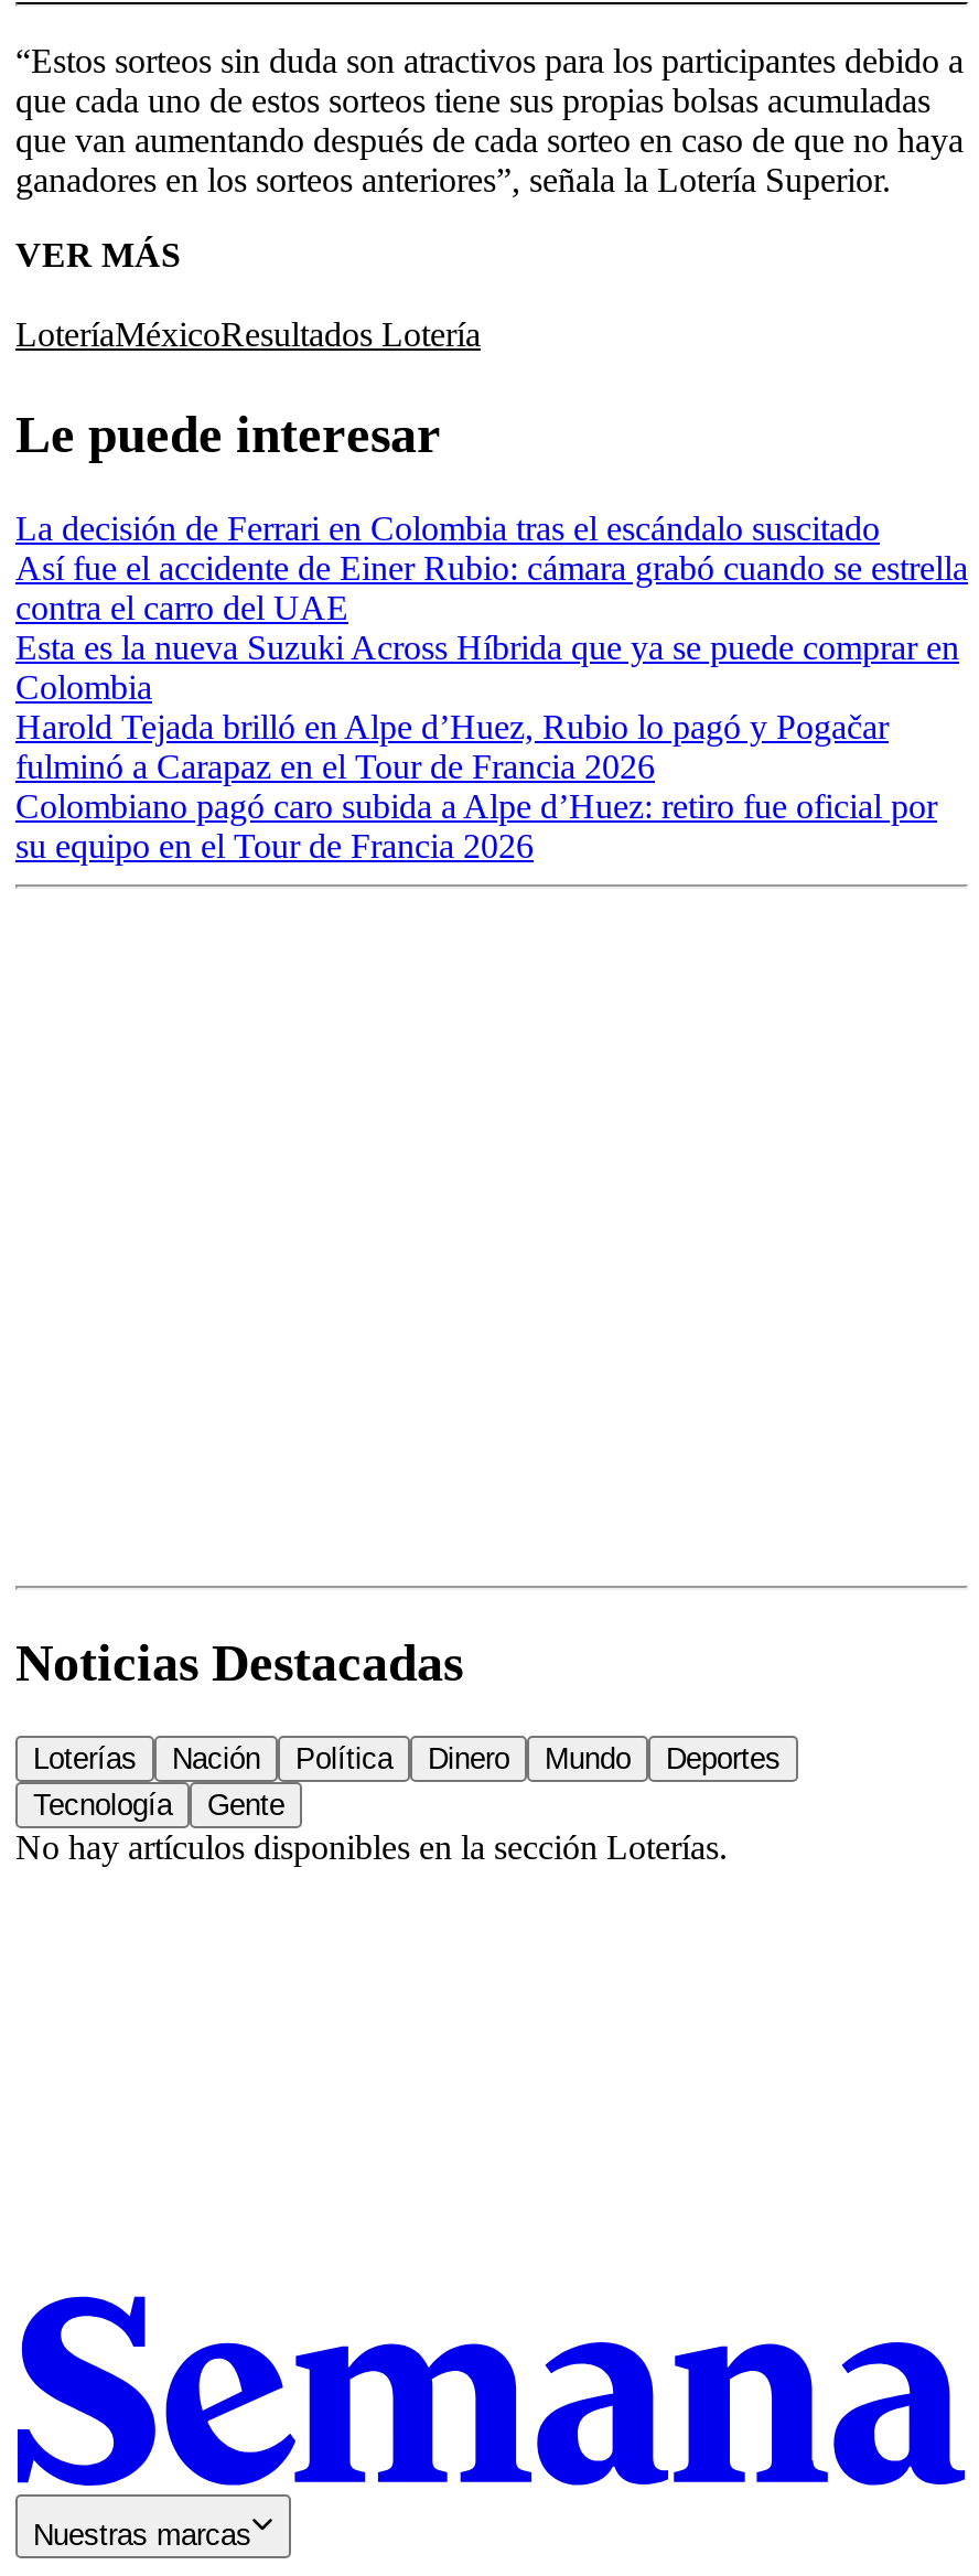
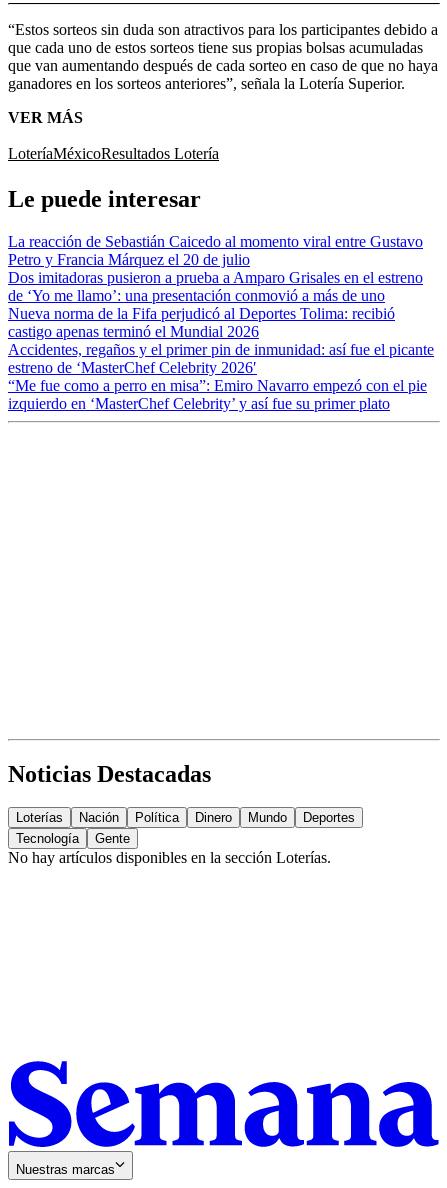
[15,509,968,864] La decisión de Ferrari en Colombia tras el escándalo suscitado | Así fue el accidente de Einer Rubio: cámara grabó cuando se estrella | contra el carro del UAE | Esta es la nueva Suzuki Across Híbrida que ya se puede comprar en | Colombia | Harold Tejada brilló en Alpe d’Huez, Rubio lo pagó y Pogačar | fulminó a Carapaz en el Tour de Francia 2026 | Colombiano pagó caro subida a Alpe d’Huez: retiro fue oficial por | su equipo en el Tour de Francia 2026 -> [8,233,434,412] La reacción de Sebastián Caicedo al momento viral entre Gustavo | Petro y Francia Márquez el 20 de julio | Dos imitadoras pusieron a prueba a Amparo Grisales en el estreno | de ‘Yo me llamo’: una presentación conmovió a más de uno | Nueva norma de la Fifa perjudicó al Deportes Tolima: recibió | castigo apenas terminó el Mundial 2026 | Accidentes, regaños y el primer pin de inmunidad: así fue el picante | estreno de ‘MasterChef Celebrity 2026′ | “Me fue como a perro en misa”: Emiro Navarro empezó con el pie | izquierdo en ‘MasterChef Celebrity’ y así fue su primer plato

